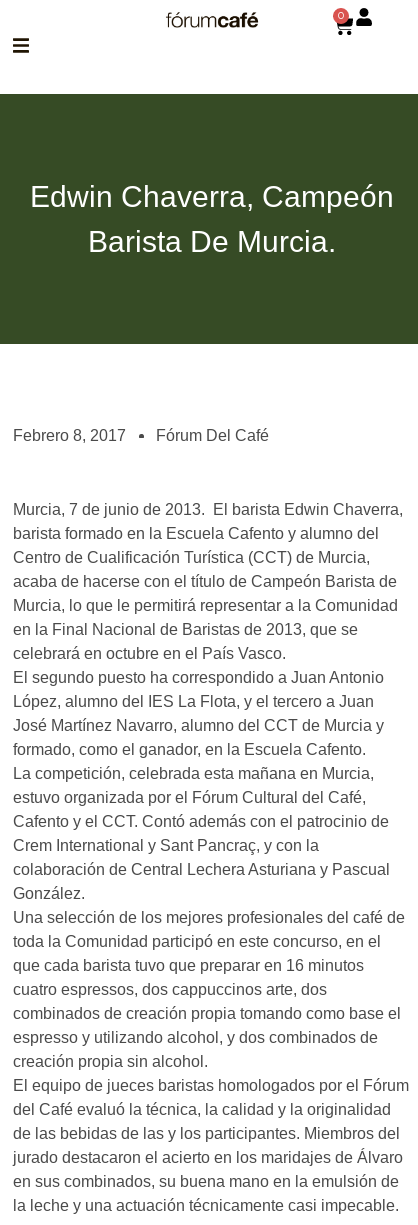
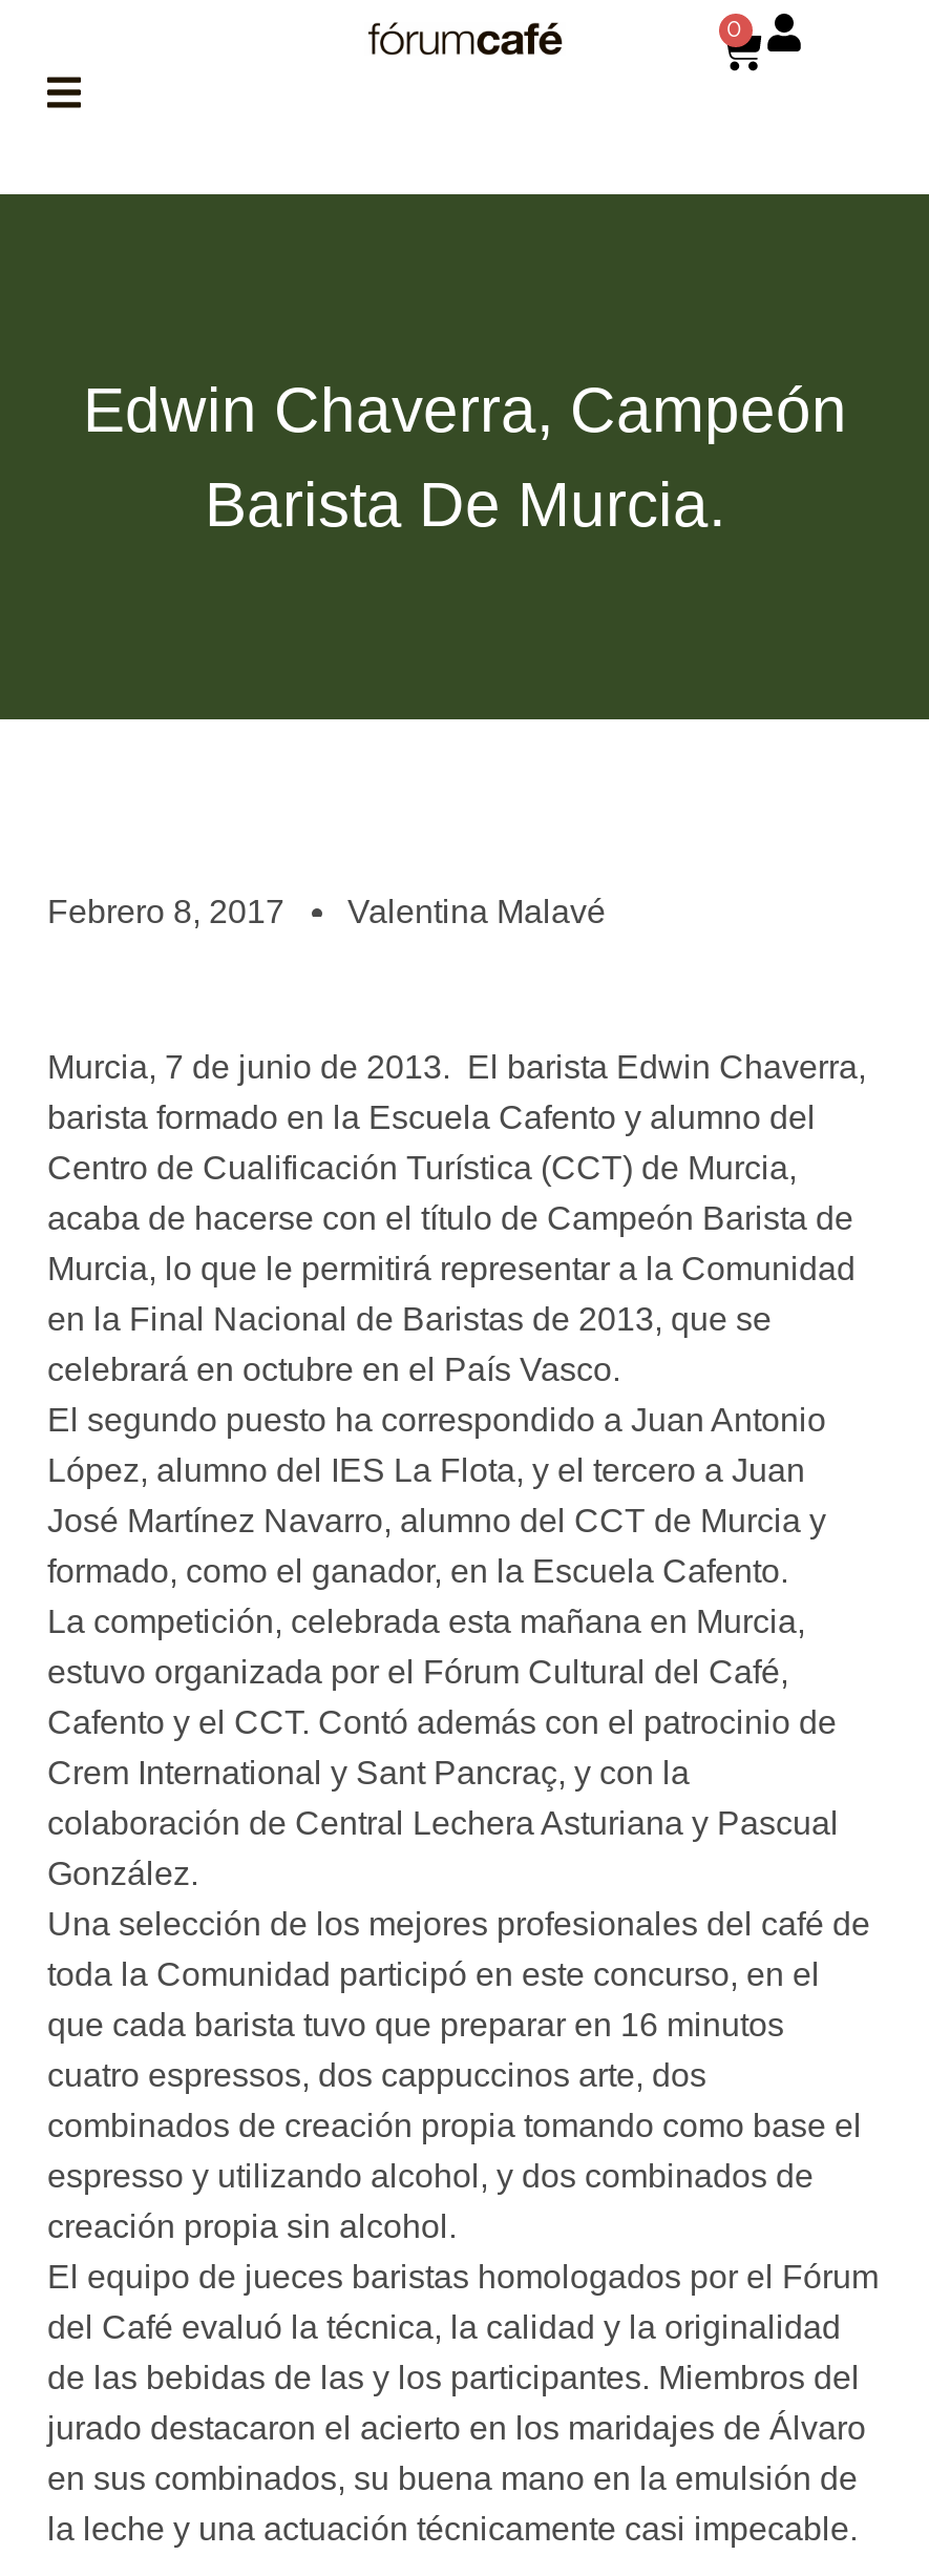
[156,427,269,444] Fórum Del Café -> [347,894,606,929] Valentina Malavé

